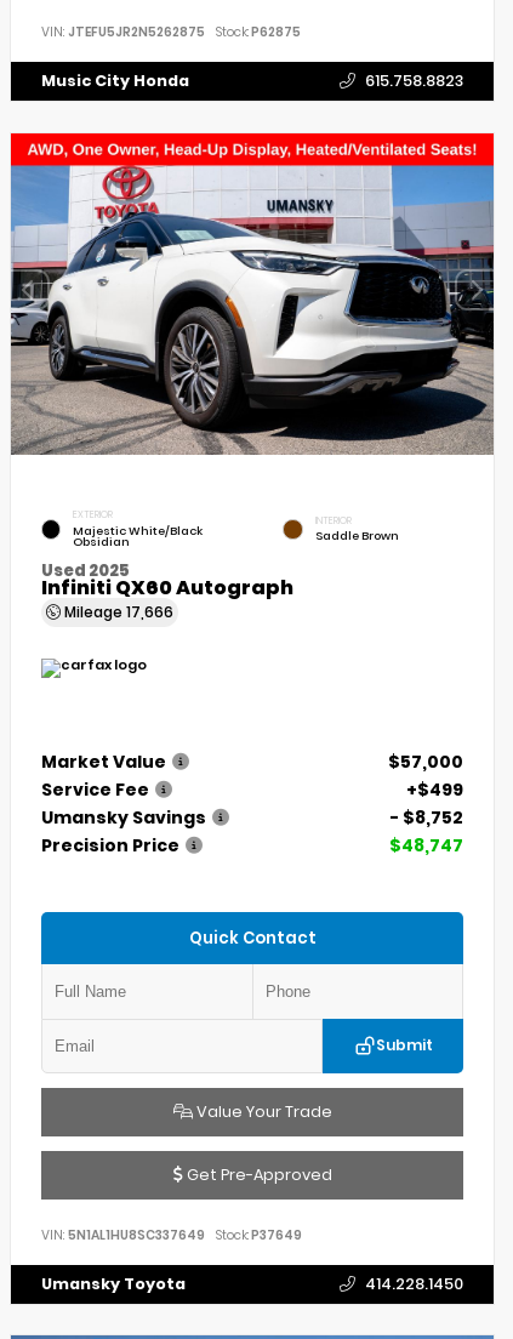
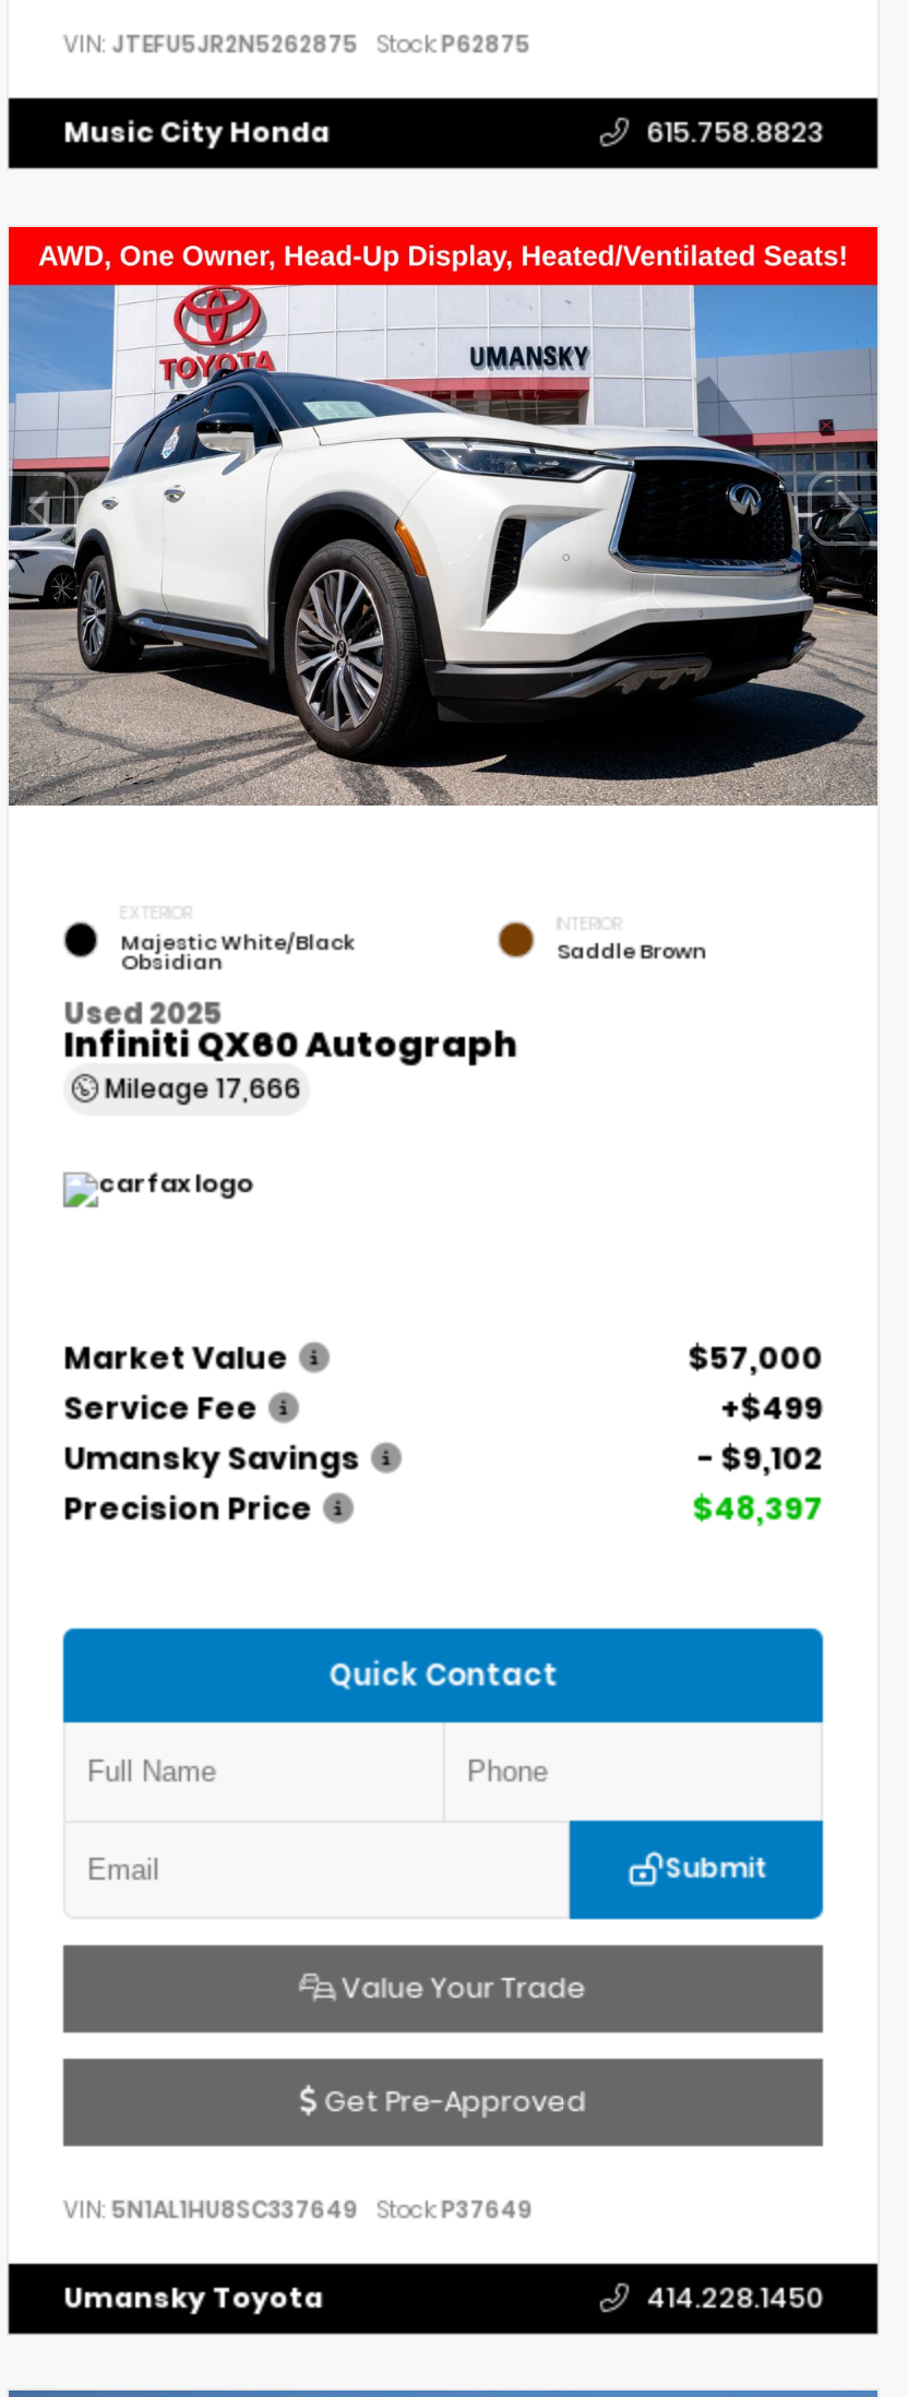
[389,804,463,828] - $8,752 -> [696,1434,823,1478] - $9,102
[389,832,463,856] $48,747 -> [692,1484,823,1528] $48,397

